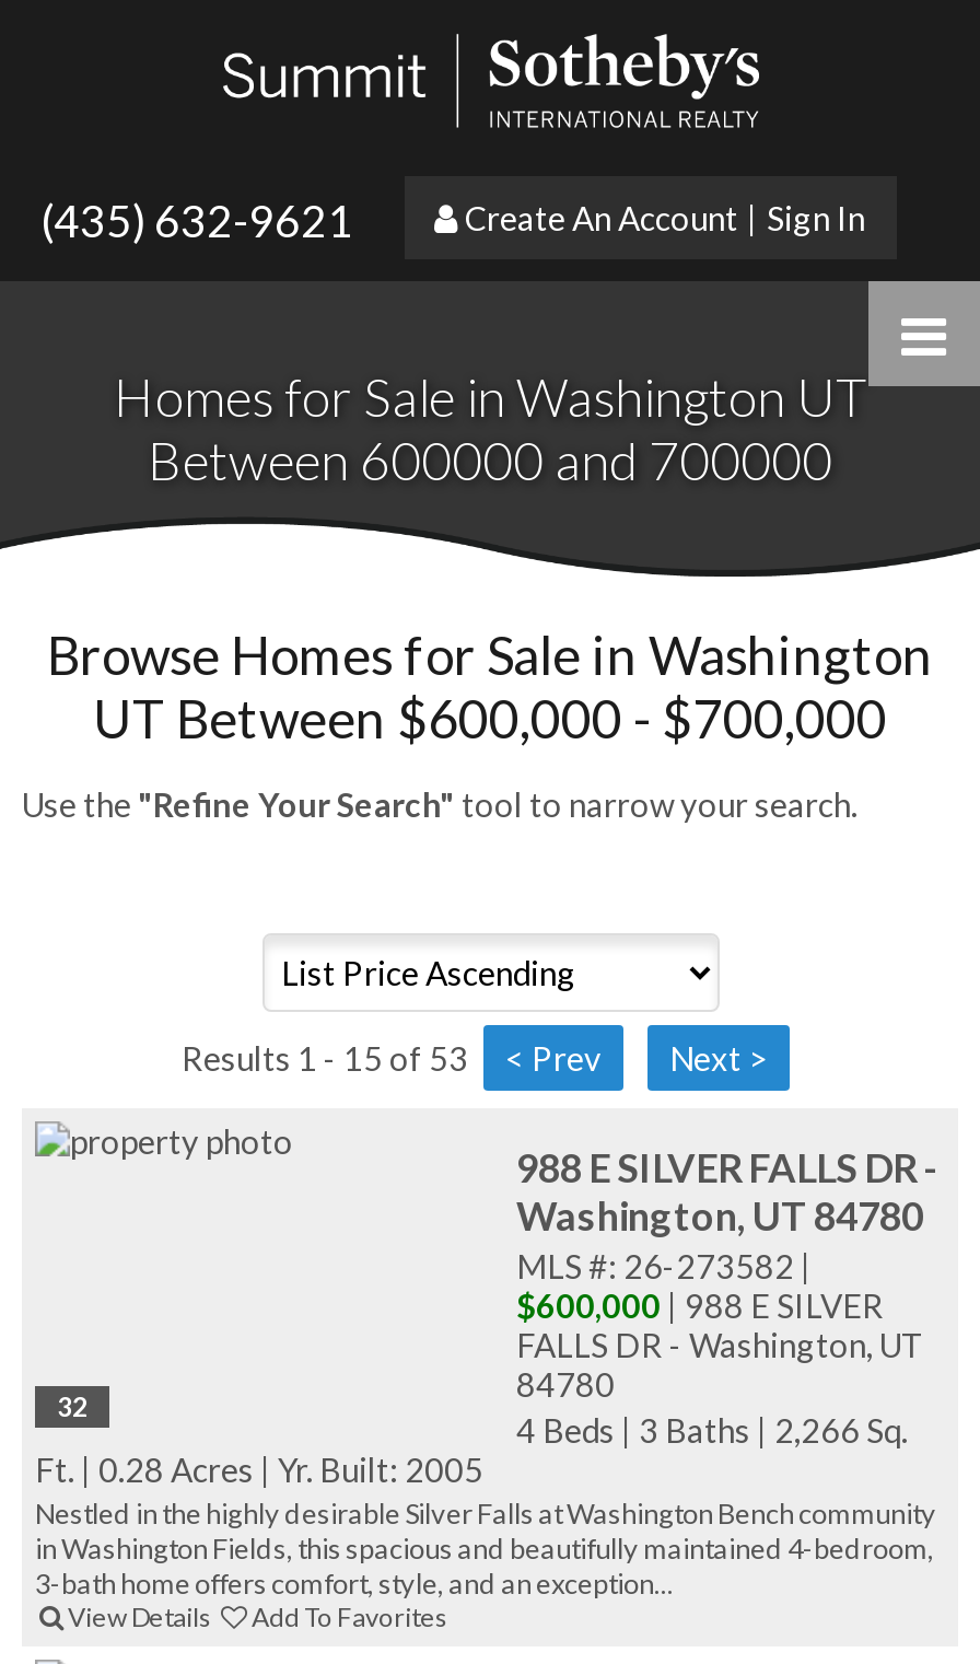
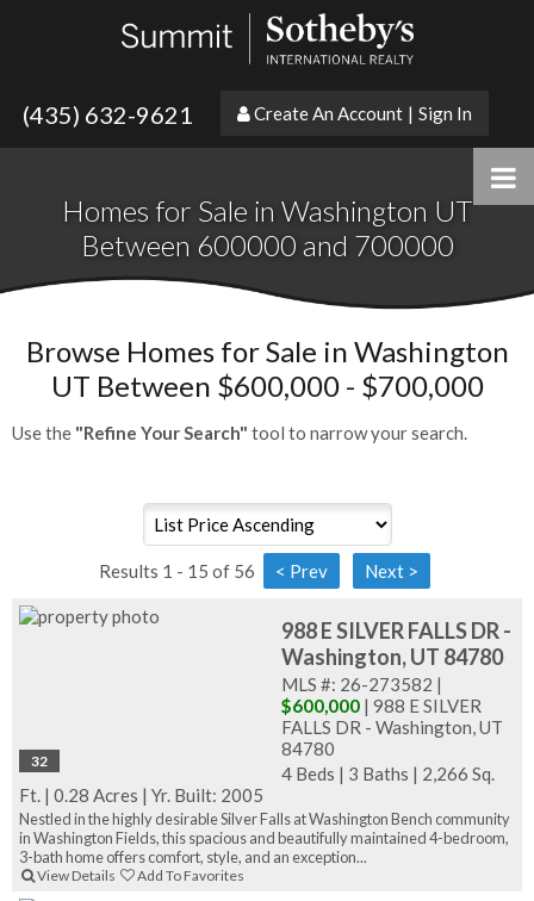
[182,1038,468,1078] Results 1 - 15 of 53 -> [99,560,255,582] Results 1 - 15 of 56

